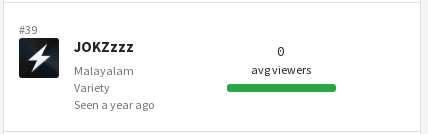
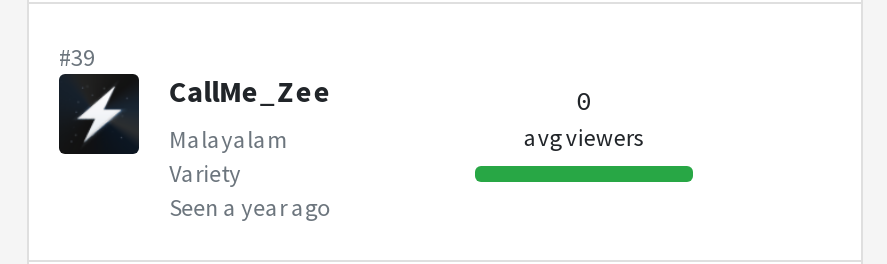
[74,37,134,56] JOKZzzz -> [169,72,331,110] CallMe_Zee

